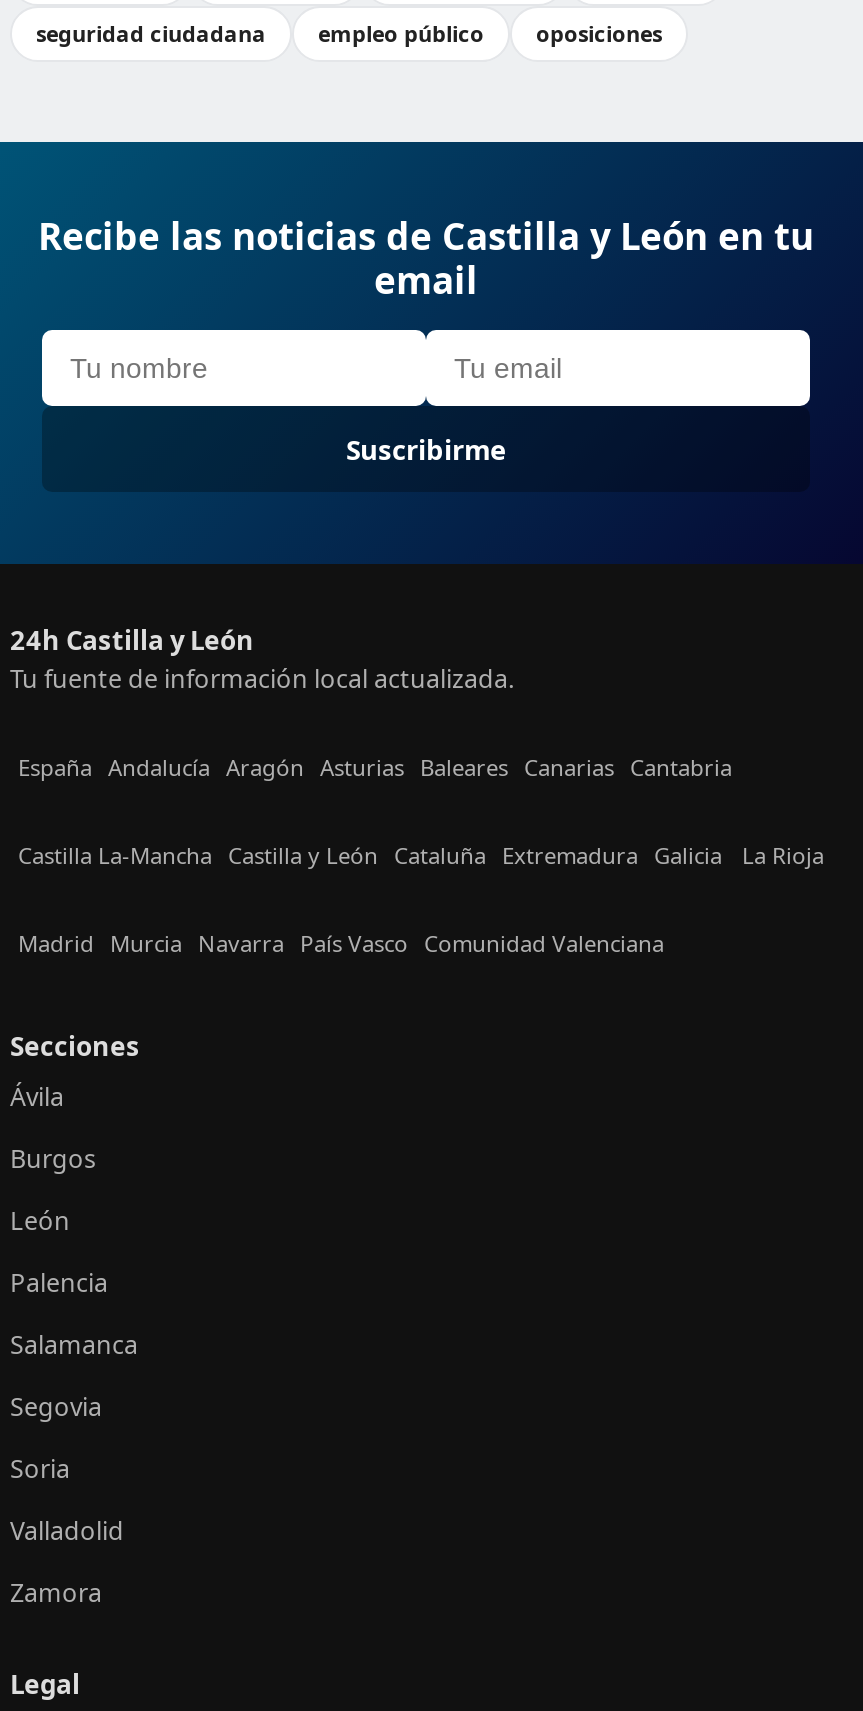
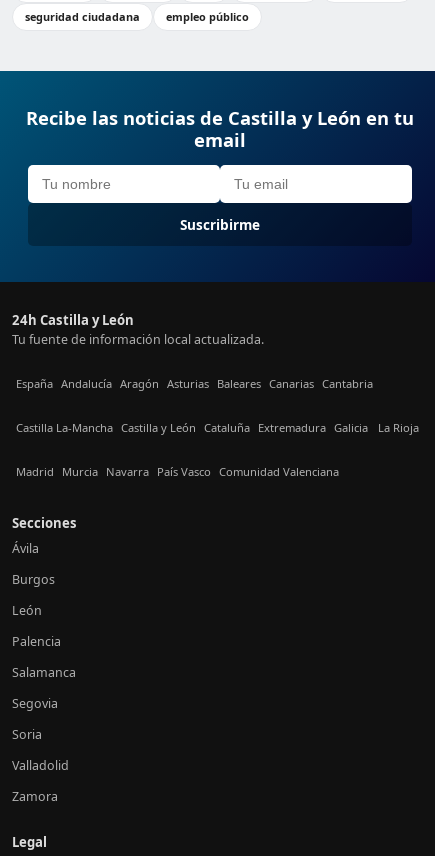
[536,18,662,48] oposiciones -> none

